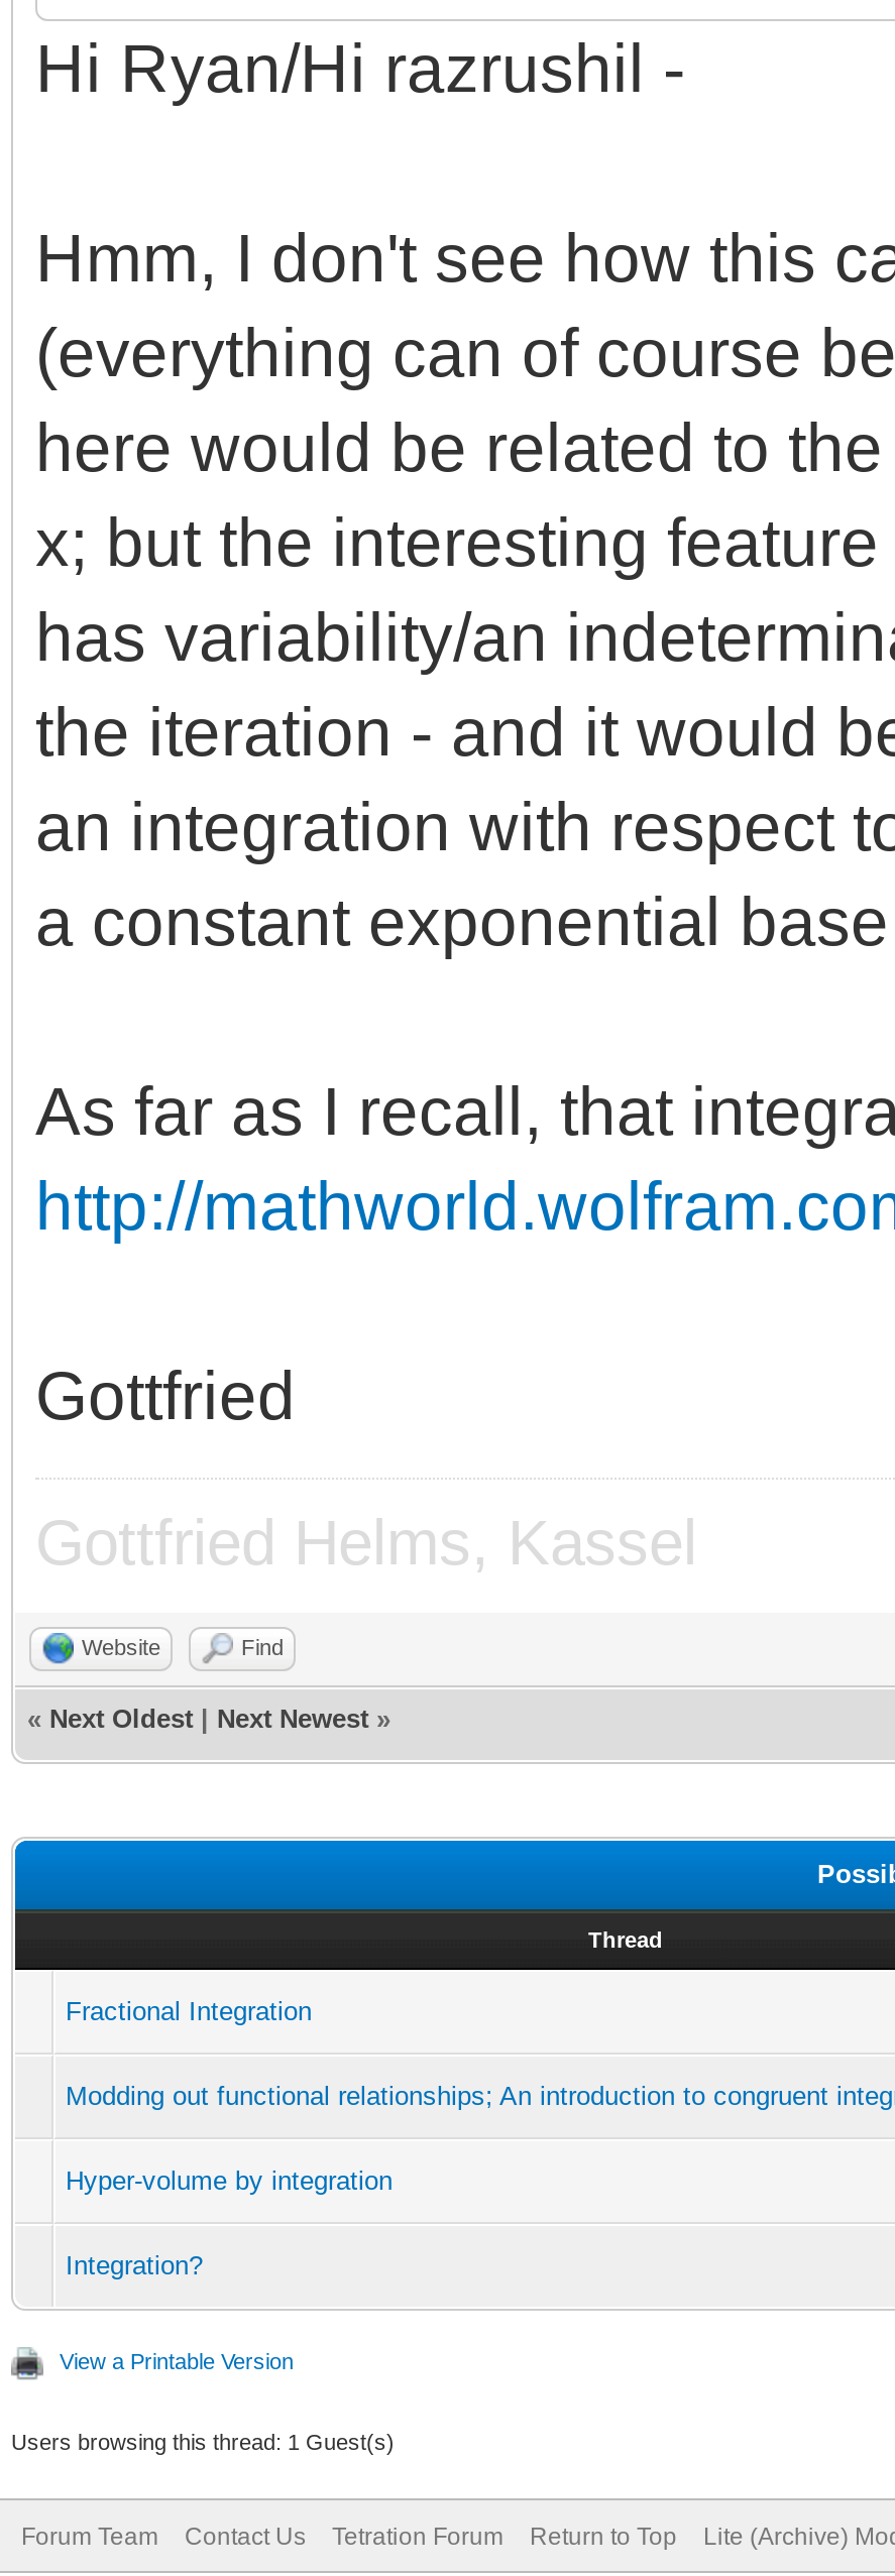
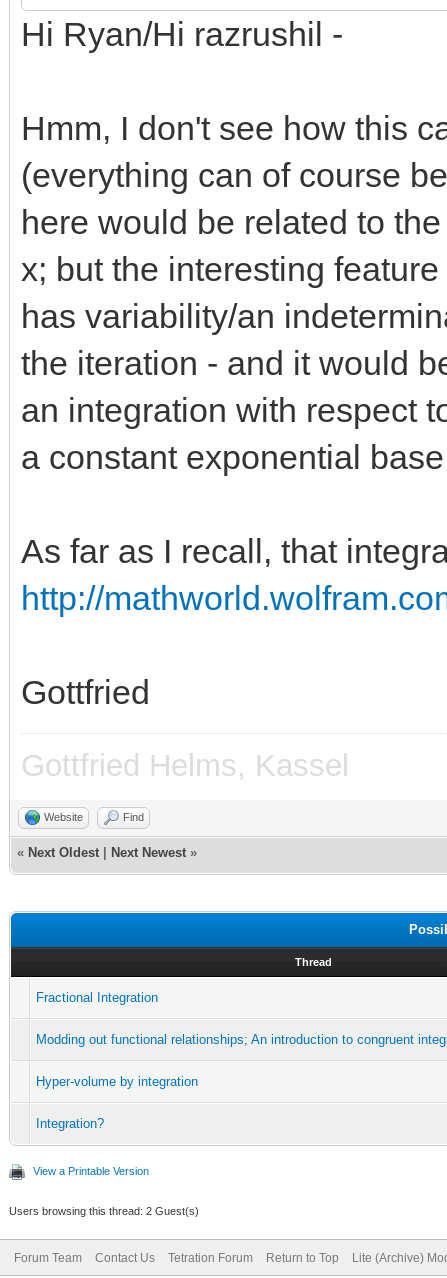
[11,2429,395,2454] Users browsing this thread: 1 Guest(s) -> [9,1205,199,1217] Users browsing this thread: 2 Guest(s)

